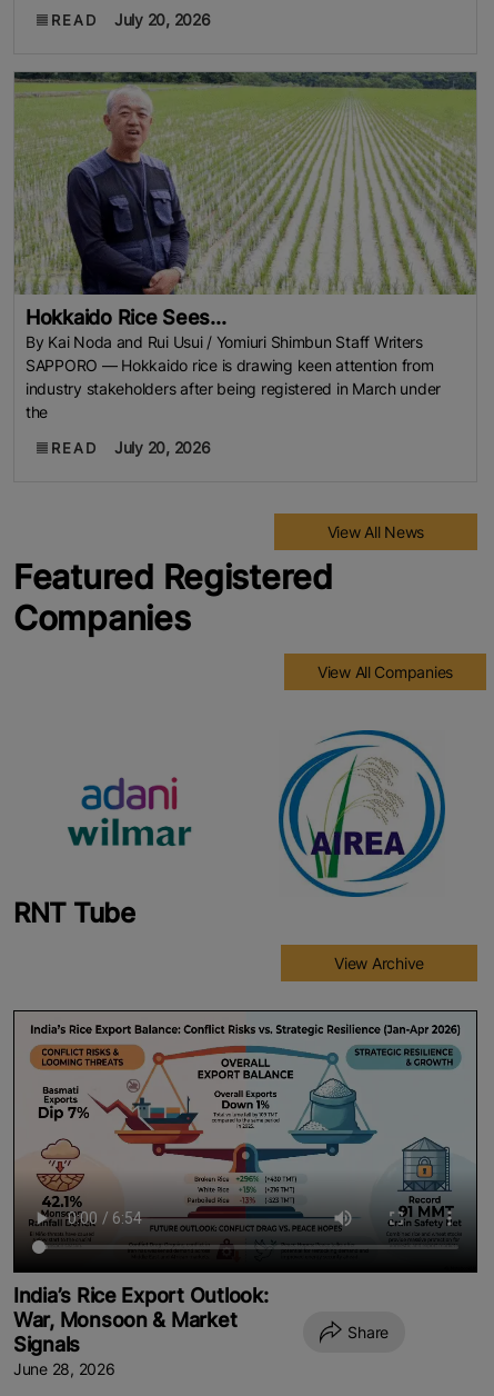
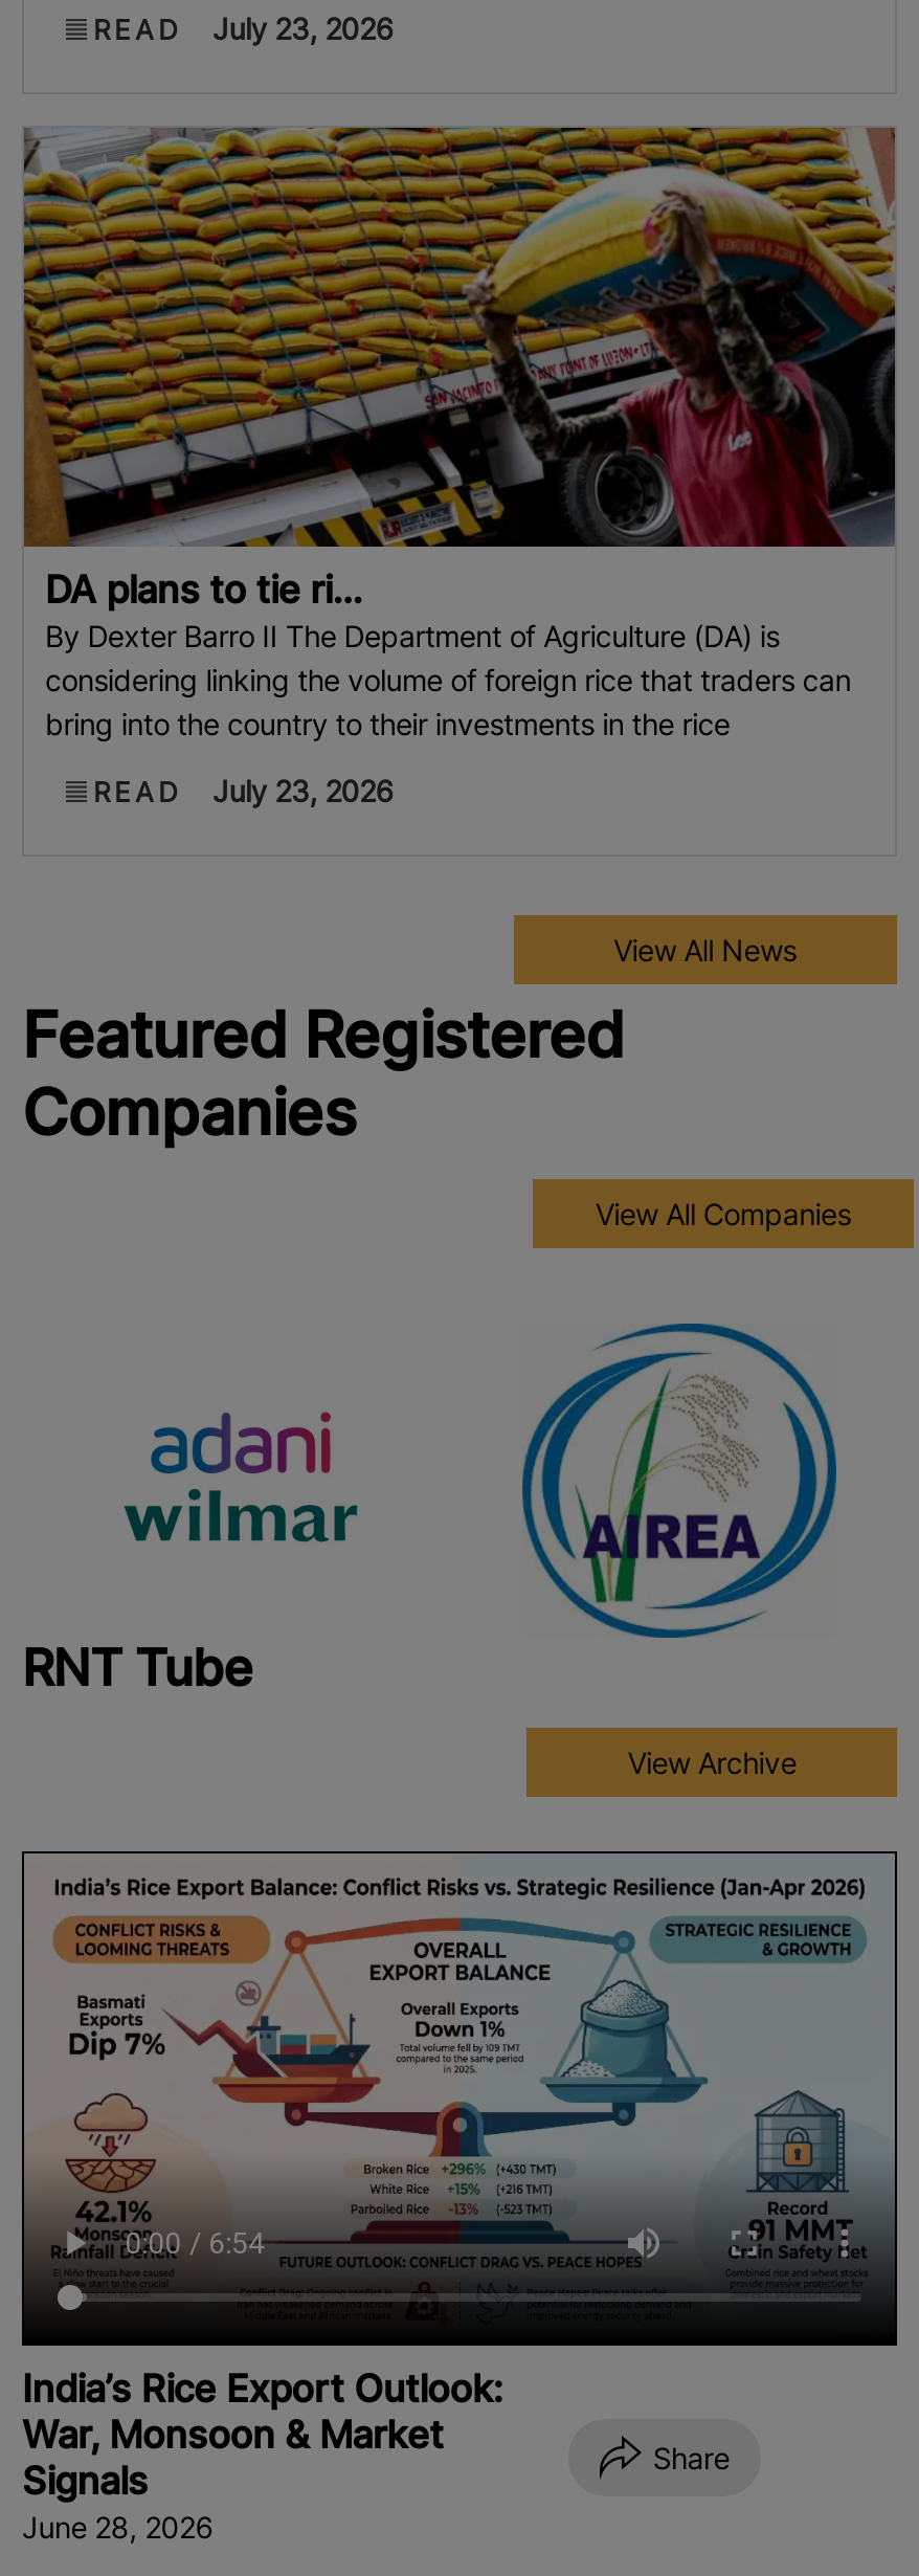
[51,10,210,28] READ July 20, 2026 -> [93,10,394,45] READ July 23, 2026
[13,71,477,421] [image] | Hokkaido Rice Sees... | By Kai Noda and Rui Usui / Yomiuri Shimbun Staff Writers | SAPPORO — Hokkaido rice is drawing keen attention from | industry stakeholders after being registered in March under | the -> [22,126,897,741] [image] | DA plans to tie ri... | By Dexter Barro II The Department of Agriculture (DA) is | considering linking the volume of foreign rice that traders can | bring into the country to their investments in the rice
[51,437,210,456] READ July 20, 2026 -> [93,772,394,808] READ July 23, 2026

